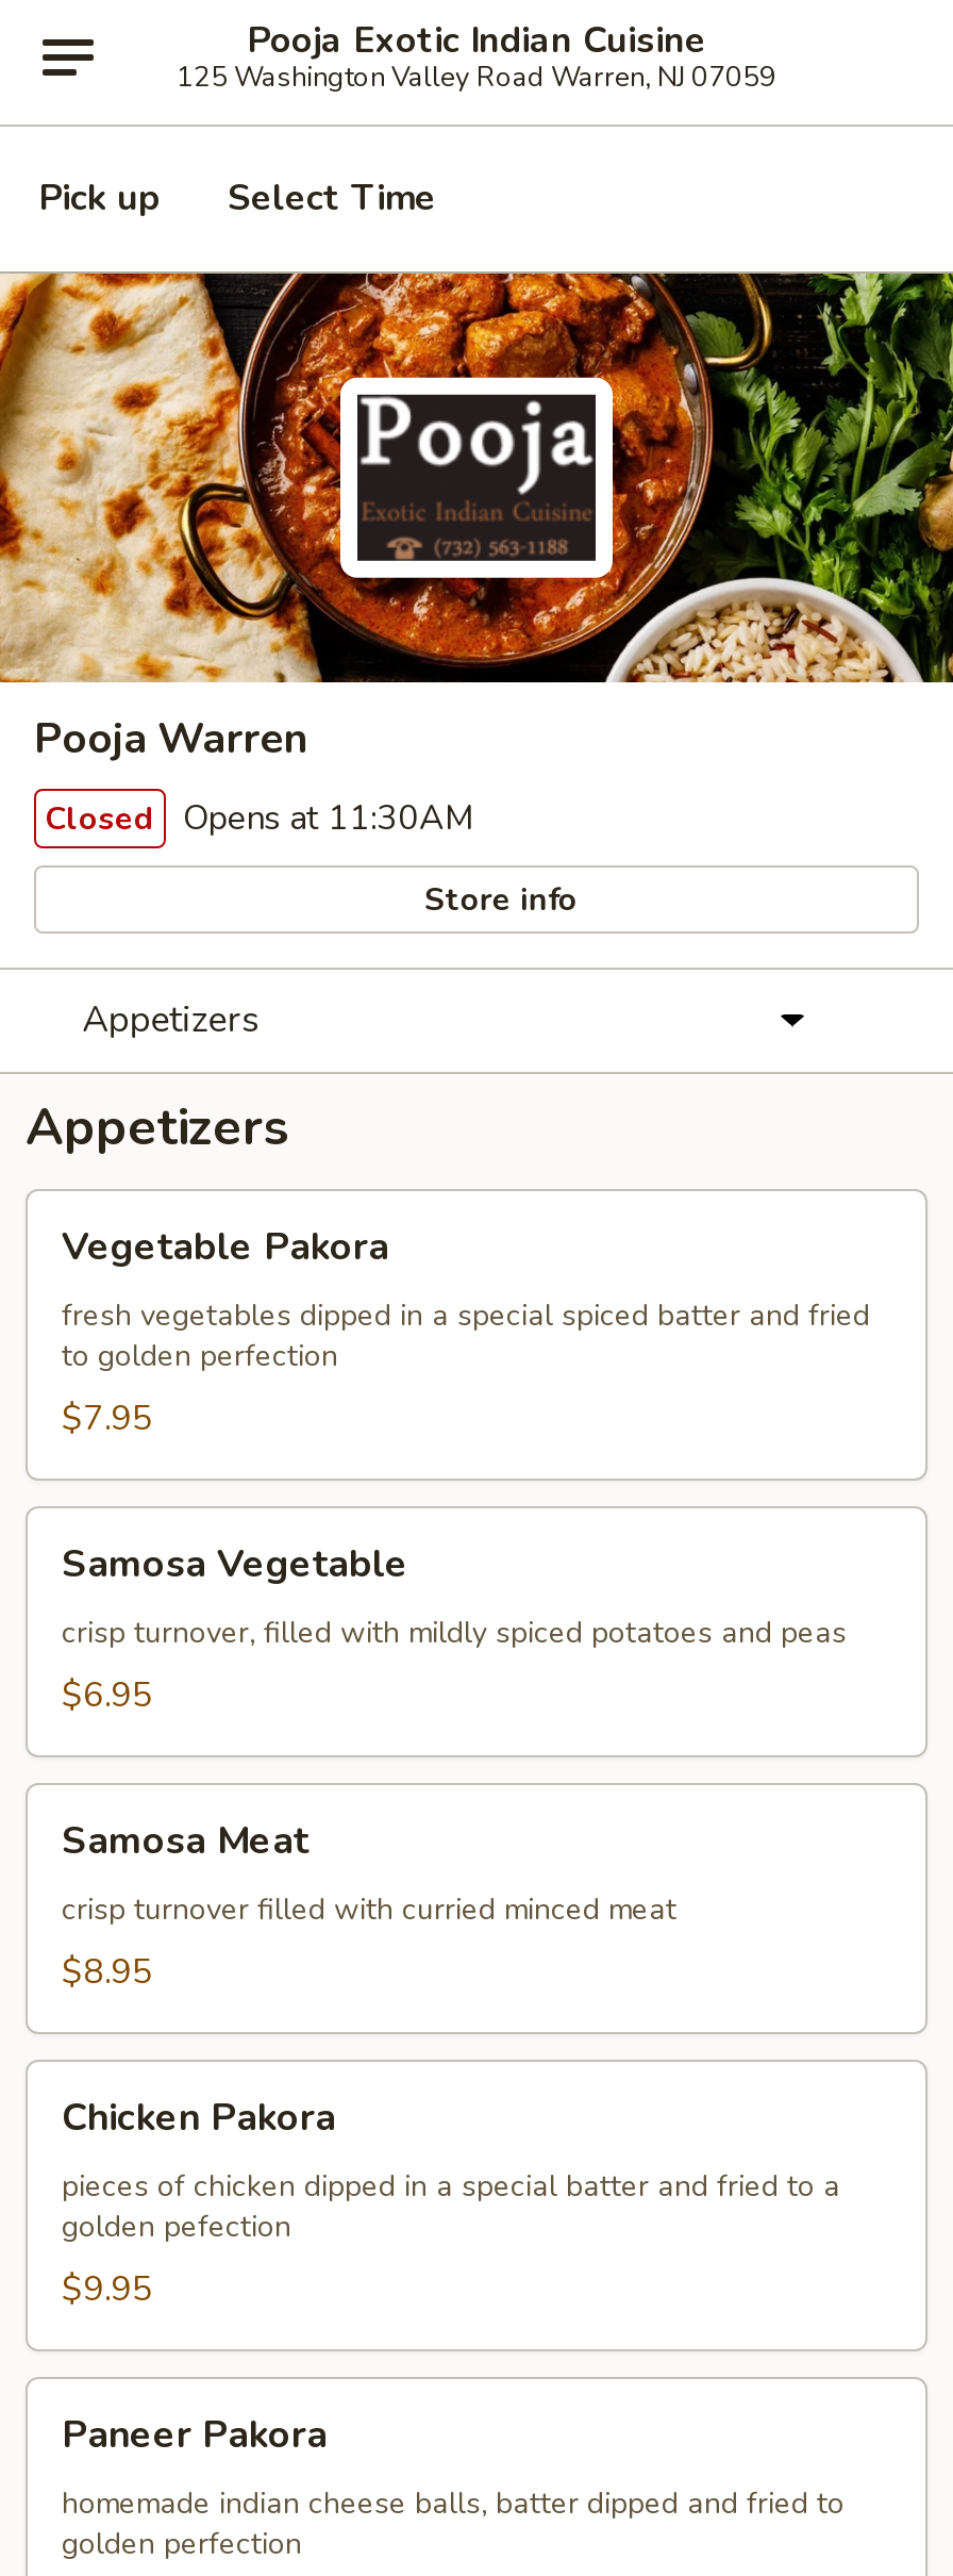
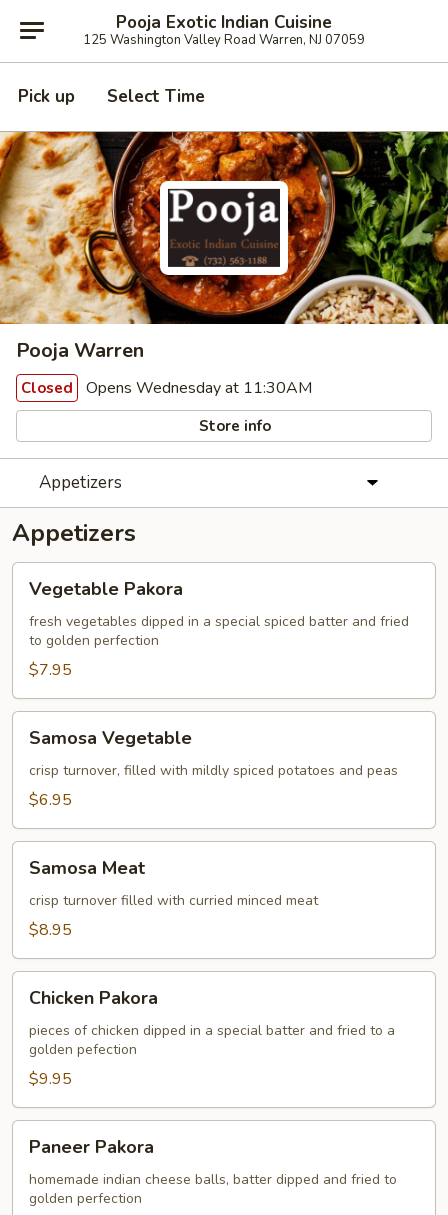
[45,795,474,842] Closed Opens at 11:30AM -> [21,377,312,399] Closed Opens Wednesday at 11:30AM

